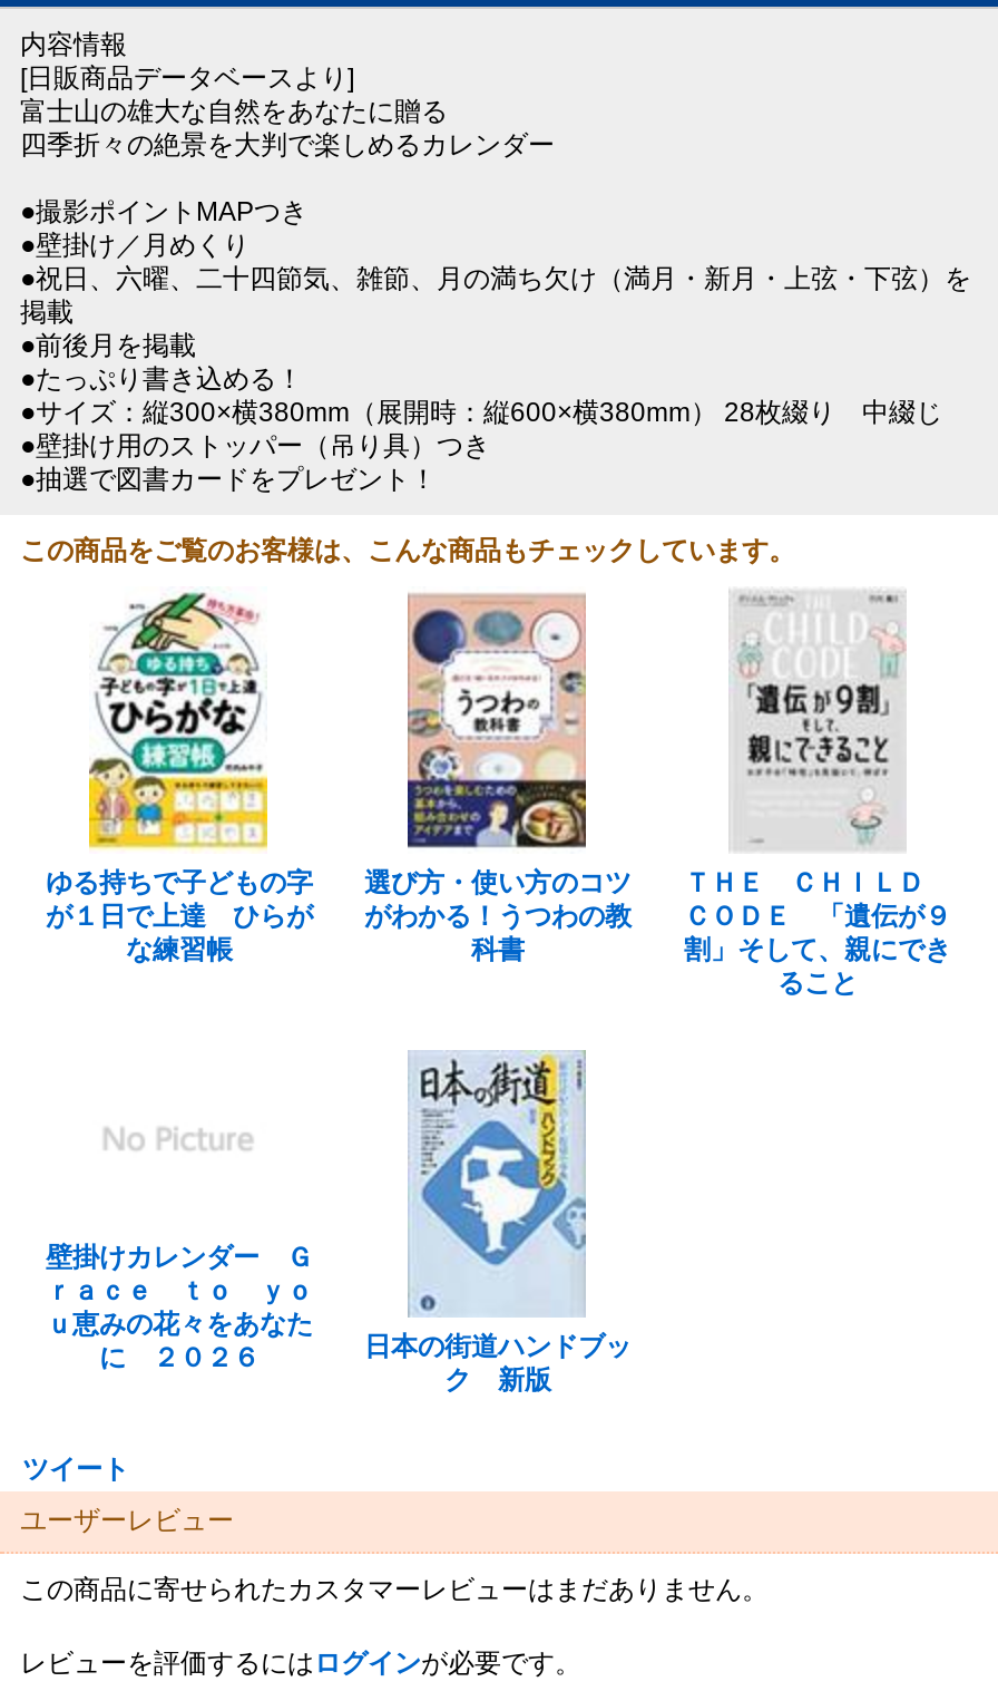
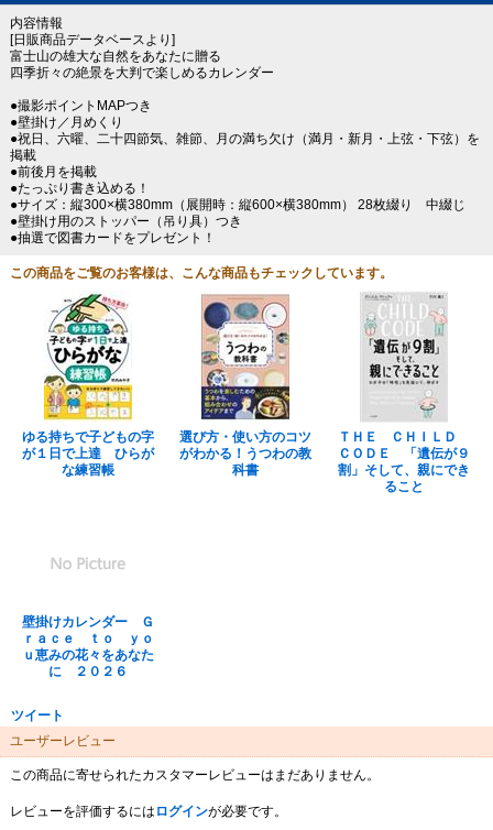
[364,1050,632,1396] [image] | 日本の街道ハンドブッ | ク 新版 -> none

